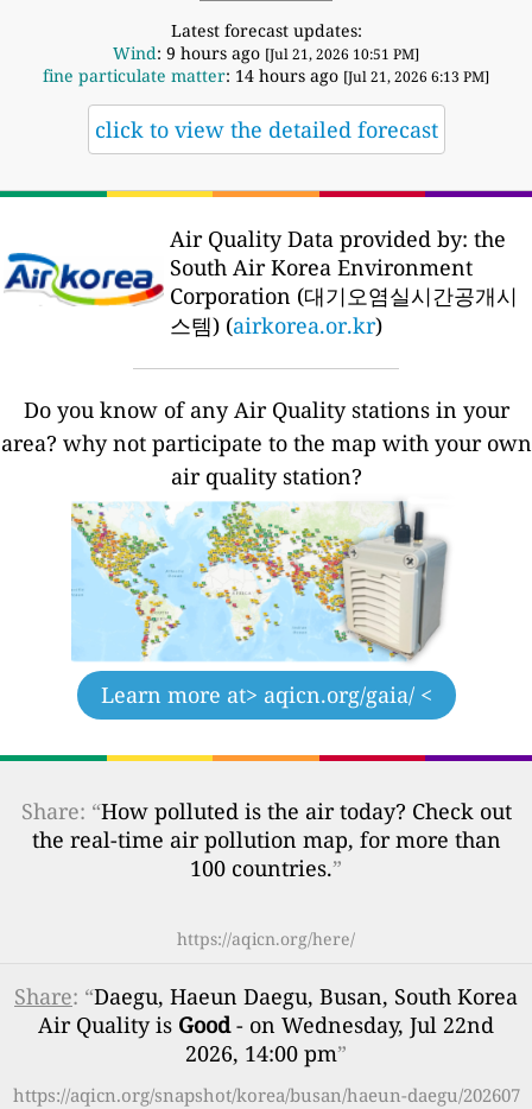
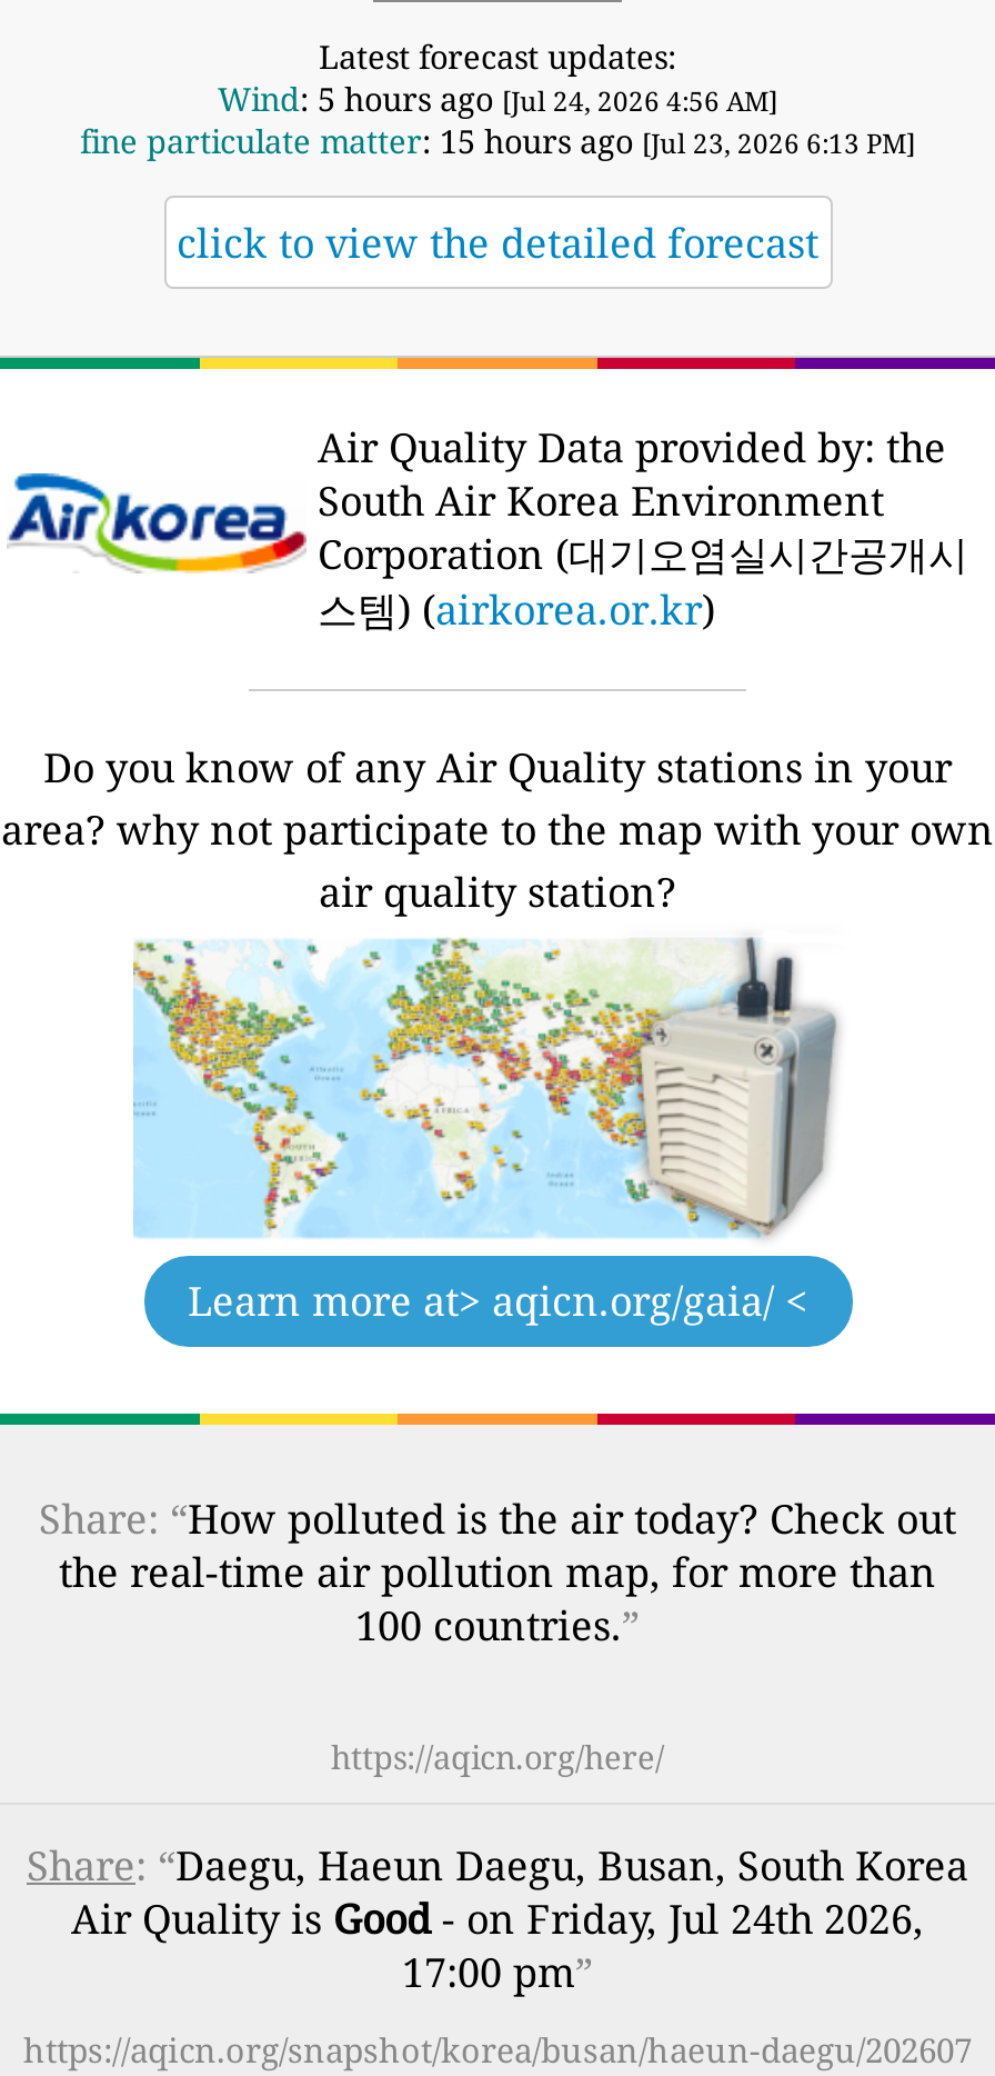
[113,41,419,64] Wind: 9 hours ago [Jul 21, 2026 10:51 PM] -> [218,77,777,119] Wind: 5 hours ago [Jul 24, 2026 4:56 AM]
[43,64,489,86] fine particulate matter: 14 hours ago [Jul 21, 2026 6:13 PM] -> [80,119,915,162] fine particulate matter: 15 hours ago [Jul 23, 2026 6:13 PM]
[38,1010,494,1067] Air Quality is Good - on Wednesday, Jul 22nd | 2026, 14:00 pm” -> [71,1891,924,1998] Air Quality is Good - on Friday, Jul 24th 2026, | 17:00 pm”

